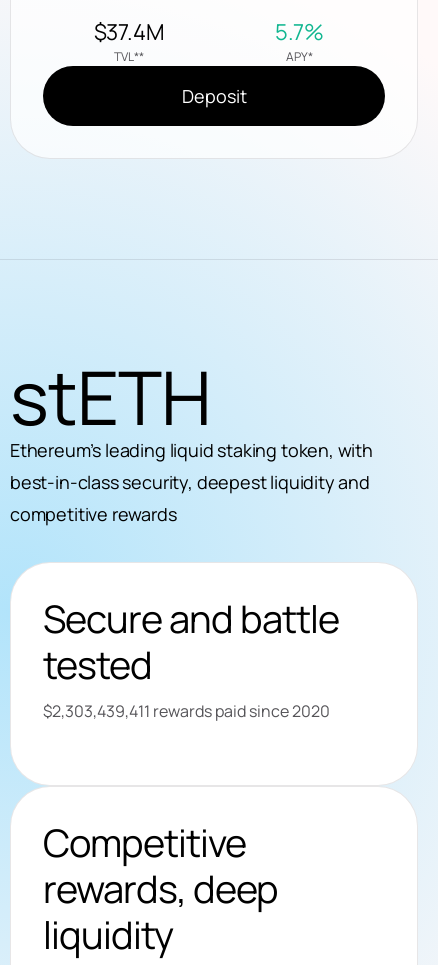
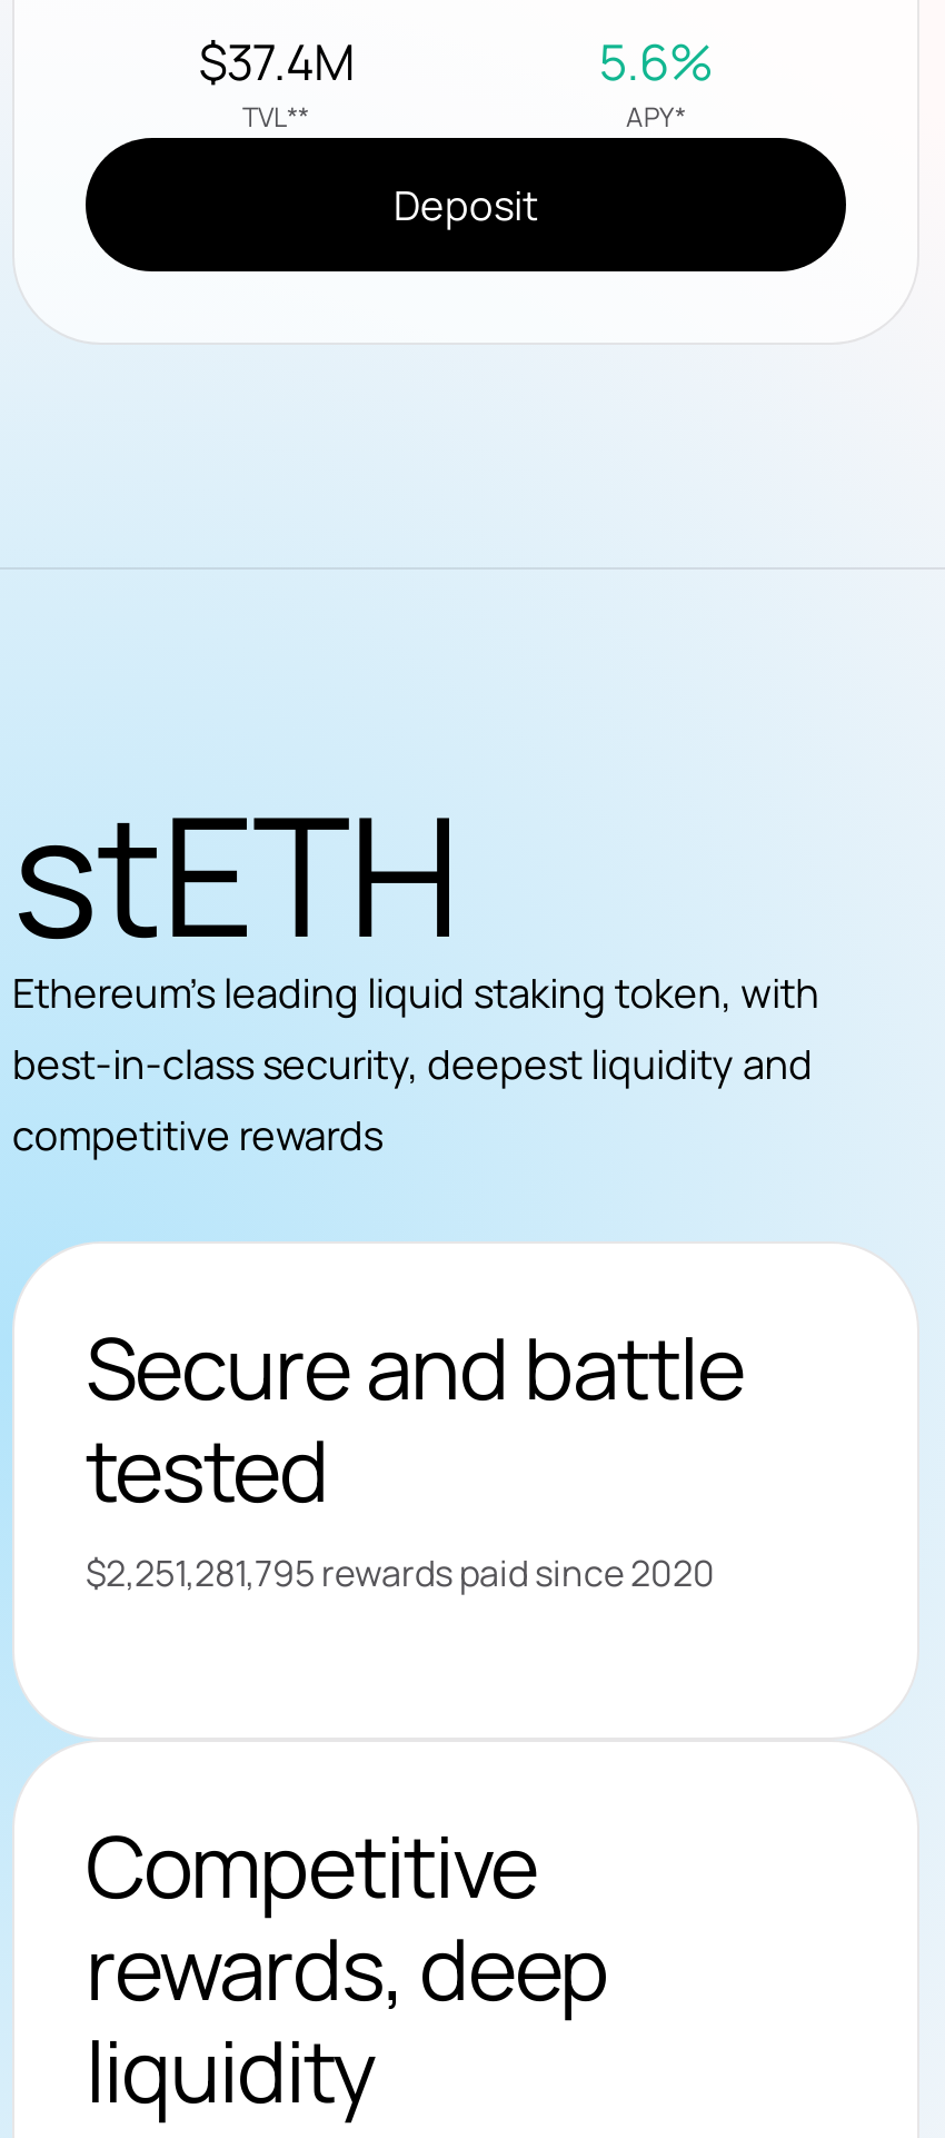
[275,17,324,47] 5.7% -> [599,29,713,96] 5.6%
[43,700,330,722] $2,303,439,411 rewards paid since 2020 -> [86,1548,715,1597] $2,251,281,795 rewards paid since 2020

